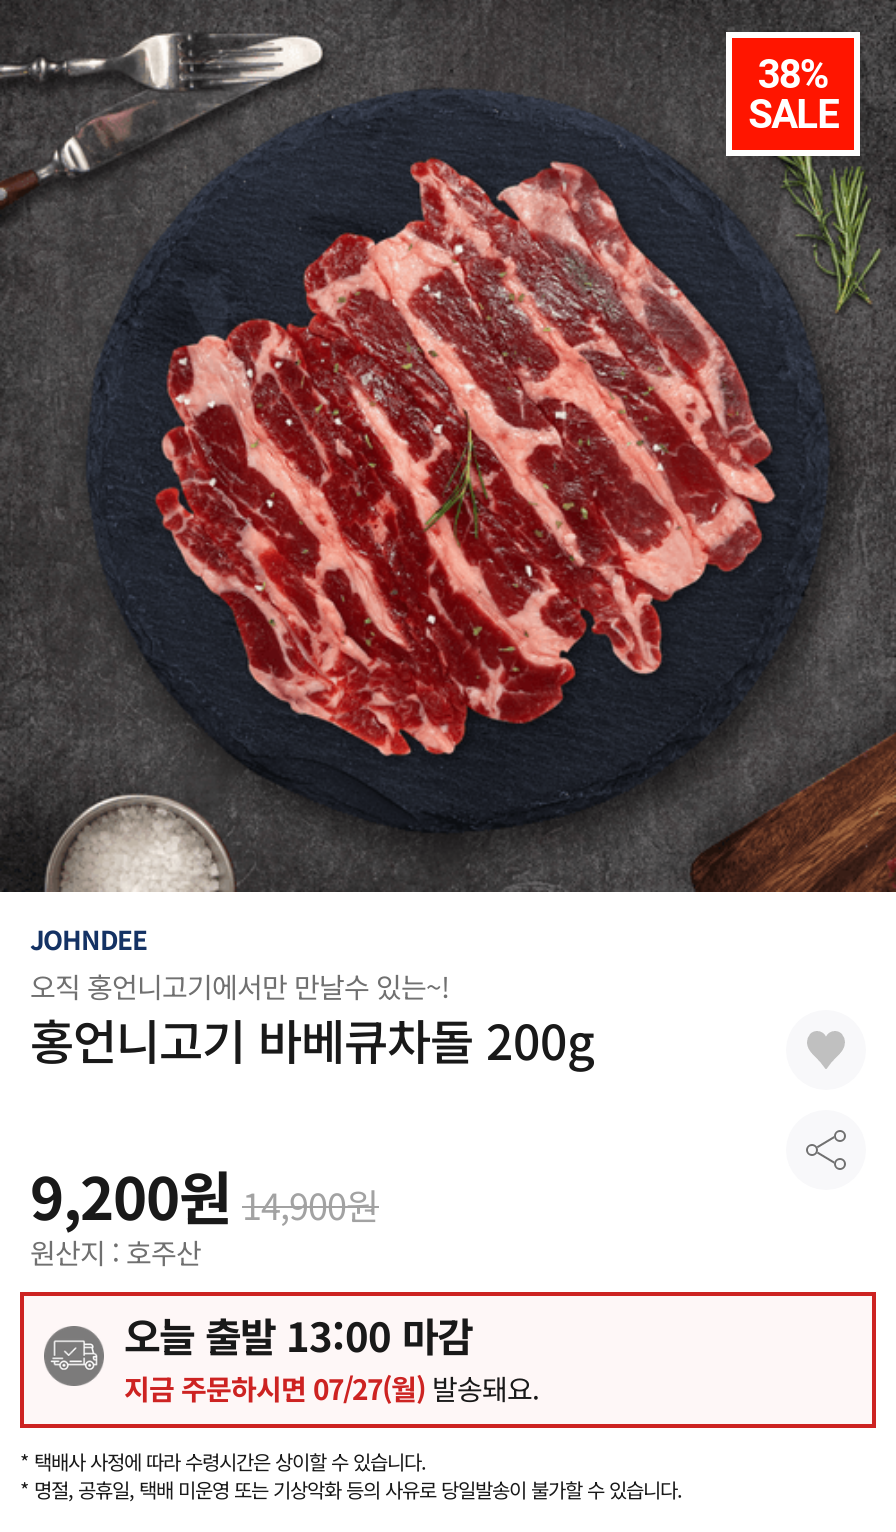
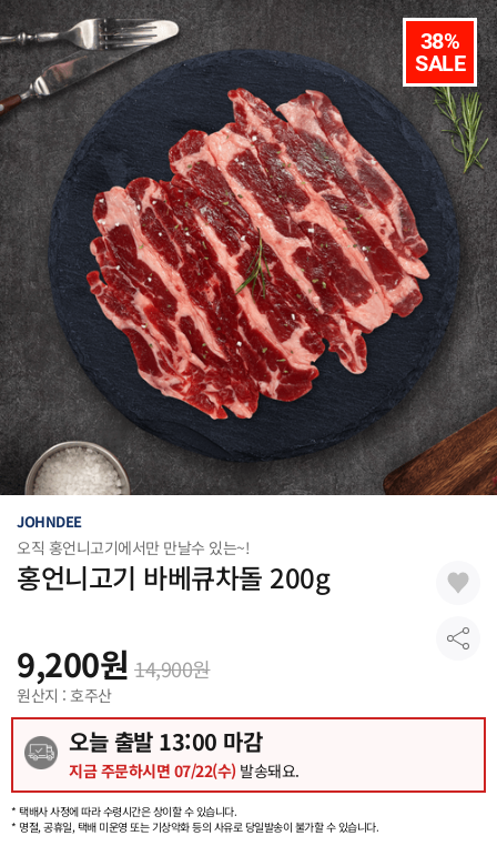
[124,1369,539,1409] 지금 주문하시면 07/27(월) 발송돼요. -> [69,760,299,782] 지금 주문하시면 07/22(수) 발송돼요.

